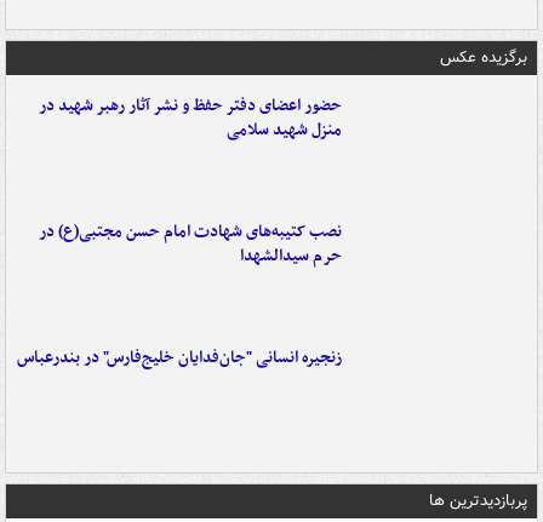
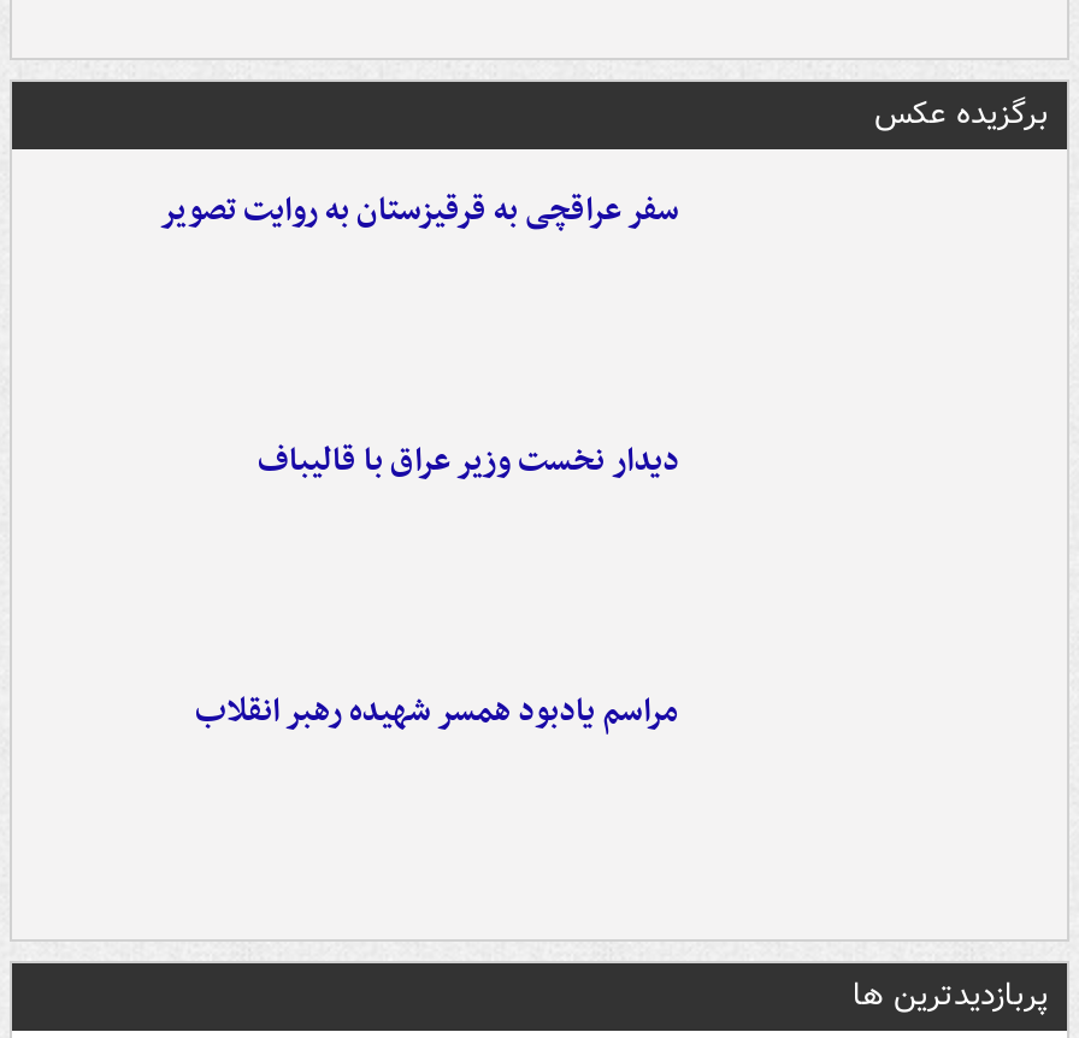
[39,92,342,144] حضور اعضای دفتر حفظ و نشر آثار رهبر شهید در | منزل شهید سلامی -> [159,183,679,238] سفر عراقچی به قرقیزستان به روایت تصویر
[39,218,342,270] نصب کتیبه‌های شهادت امام حسن مجتبی(ع) در | حرم سیدالشهدا -> [258,434,679,489] دیدار نخست وزیر عراق با قالیباف
[17,344,342,372] زنجیره انسانی "جان‌فدایان خلیج‌فارس" در بندرعباس -> [195,684,679,739] مراسم یادبود همسر شهیده رهبر انقلاب

